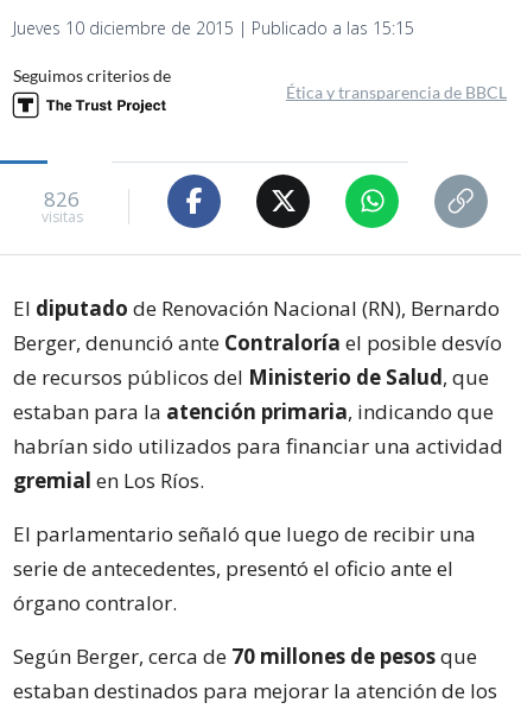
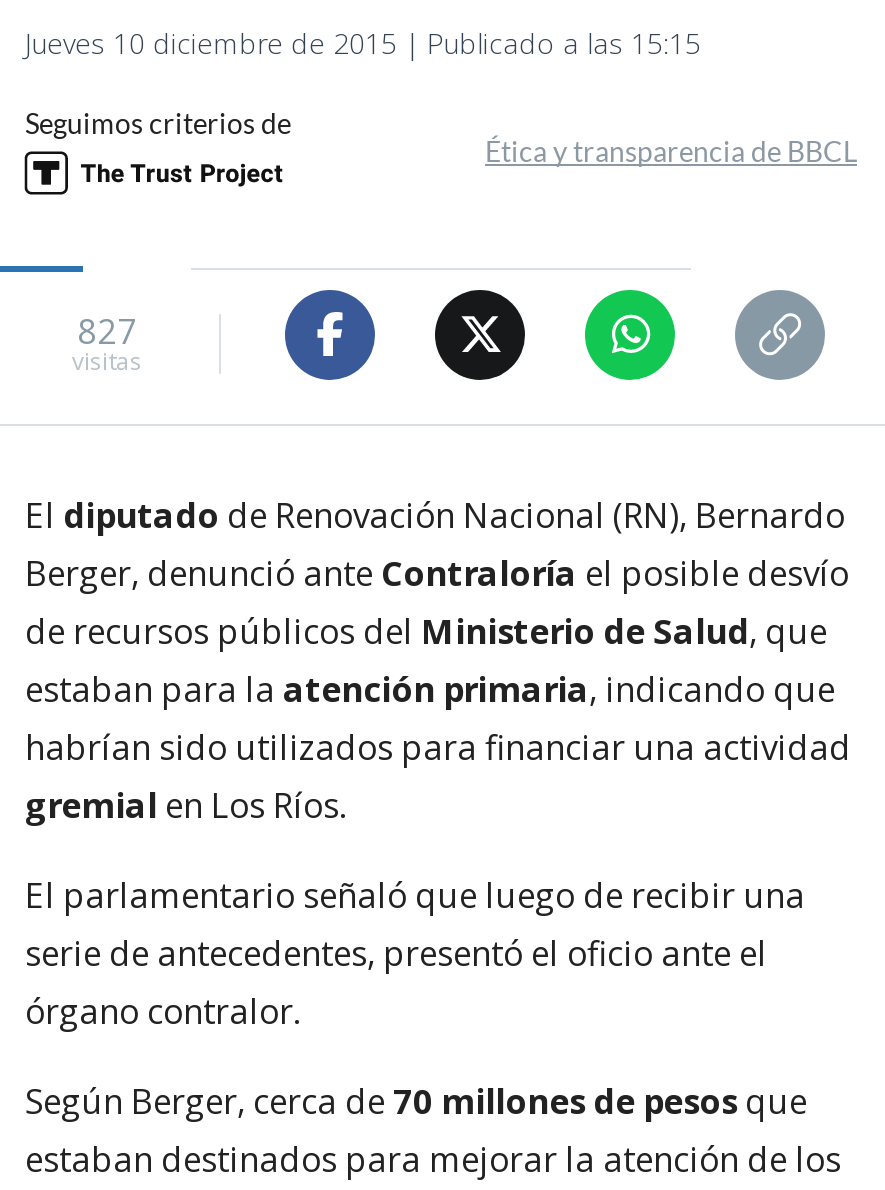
[44,186,80,213] 826 -> [77,309,137,355] 827

